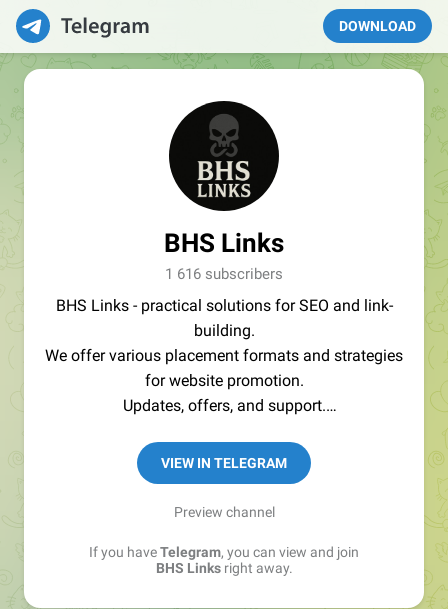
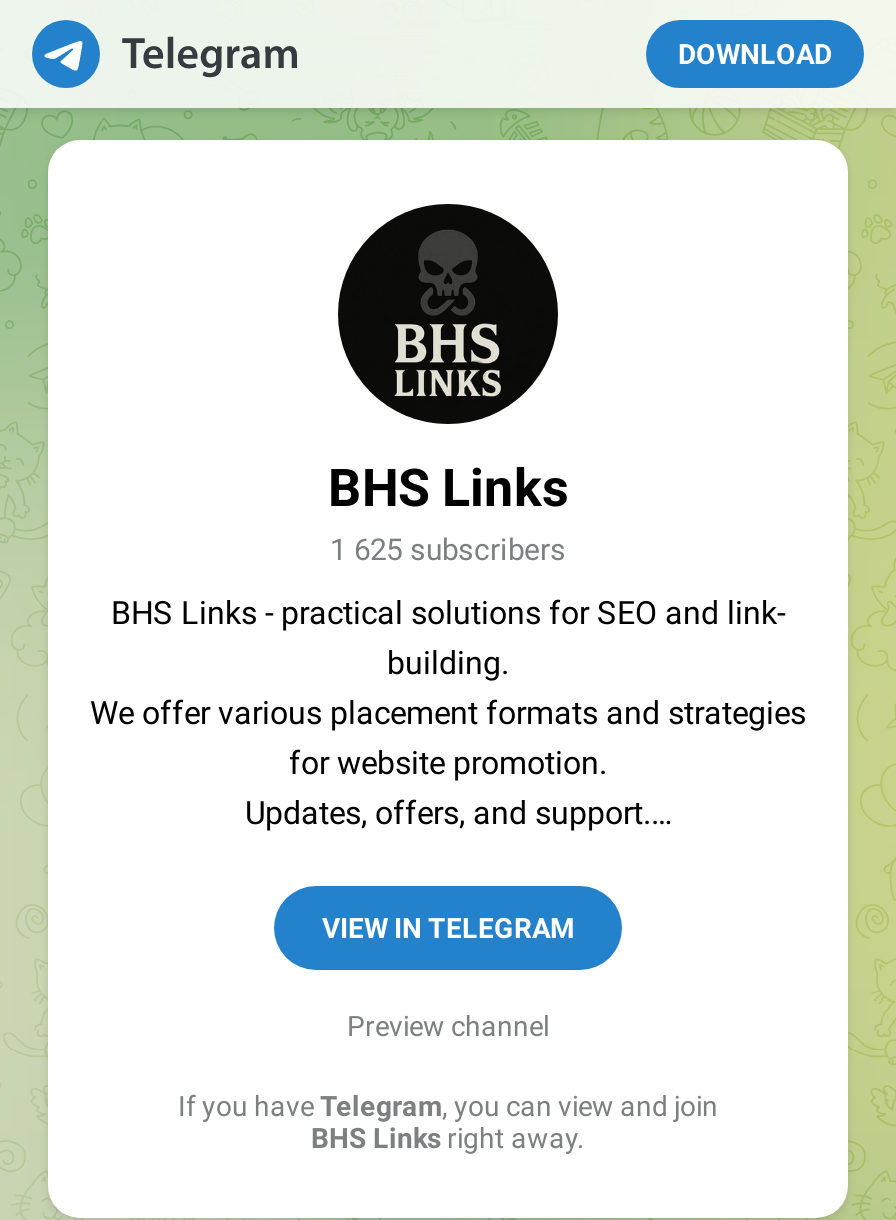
[165,265,283,283] 1 616 subscribers -> [330,532,566,568] 1 625 subscribers

